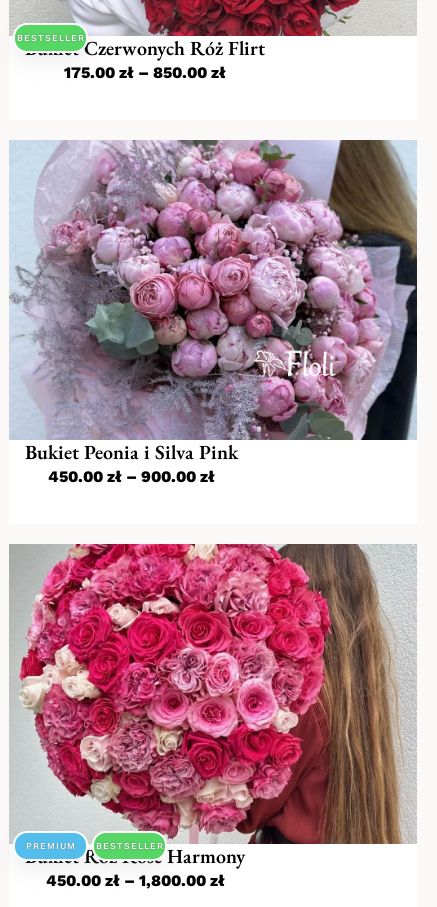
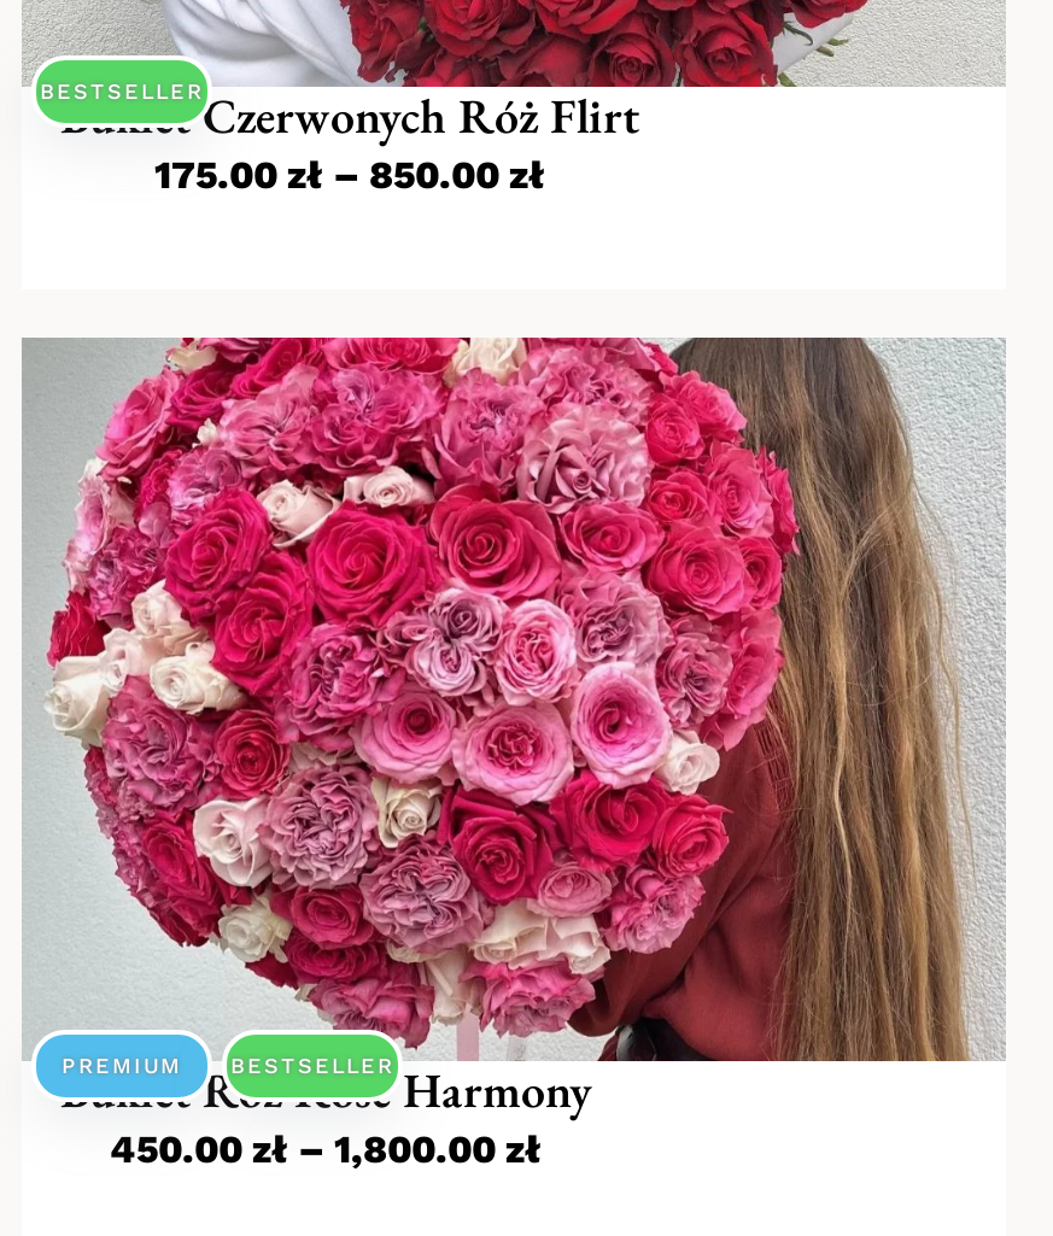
[10,139,418,486] [image] | Bukiet Peonia i Silva Pink | 450.00 zł – 900.00 zł -> none

